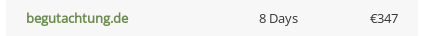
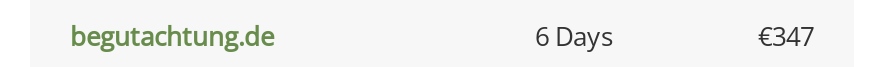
[258,9,297,27] 8 Days -> [535,18,613,54] 6 Days

